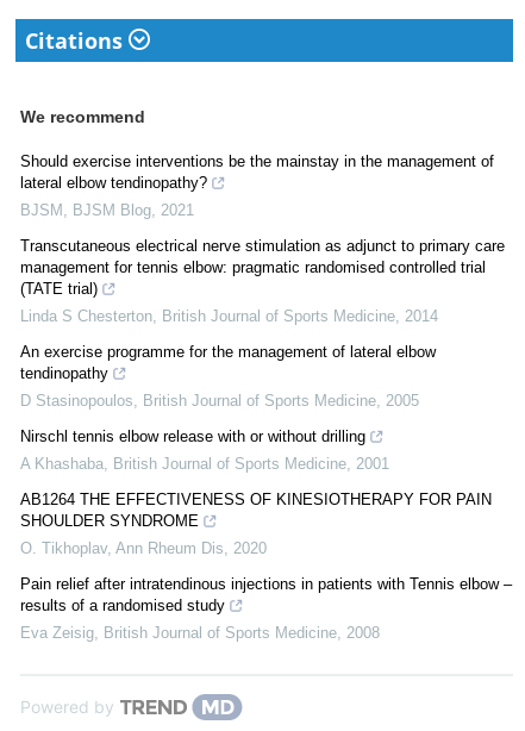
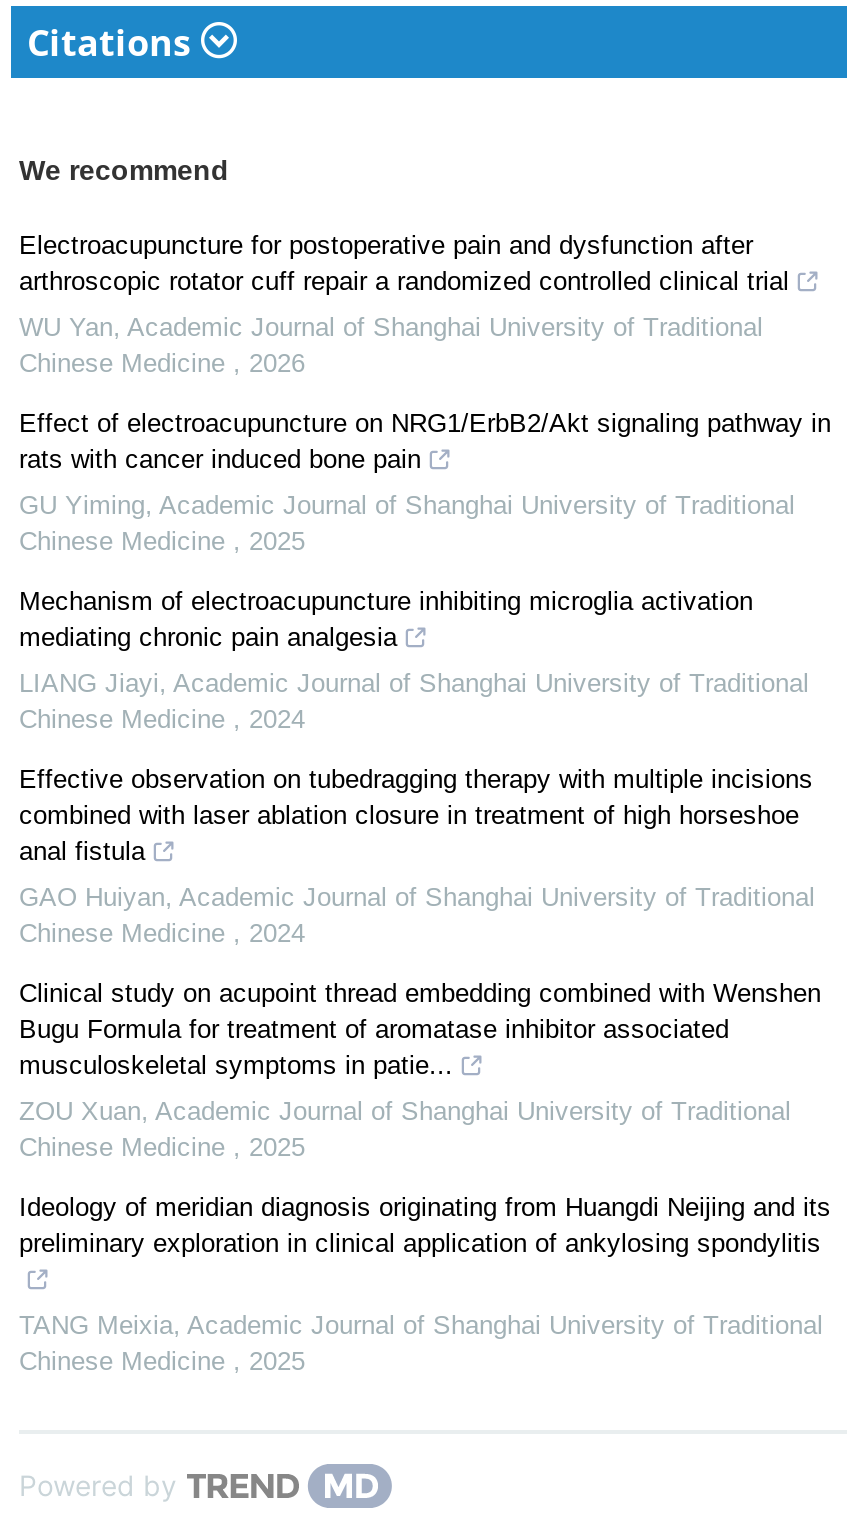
[20,152,494,191] Should exercise interventions be the mainstay in the management of | lateral elbow tendinopathy? -> [19,230,789,296] Electroacupuncture for postoperative pain and dysfunction after | arthroscopic rotator cuff repair a randomized controlled clinical trial
[20,201,194,218] BJSM, BJSM Blog, 2021 -> [19,312,763,378] WU Yan, Academic Journal of Shanghai University of Traditional | Chinese Medicine, 2026
[20,236,505,297] Transcutaneous electrical nerve stimulation as adjunct to primary care | management for tennis elbow: pragmatic randomised controlled trial | (TATE trial) -> [19,408,831,474] Effect of electroacupuncture on NRG1/ErbB2/Akt signaling pathway in | rats with cancer induced bone pain
[20,307,438,324] Linda S Chesterton, British Journal of Sports Medicine, 2014 -> [19,490,795,556] GU Yiming, Academic Journal of Shanghai University of Traditional | Chinese Medicine, 2025
[20,342,436,382] An exercise programme for the management of lateral elbow | tendinopathy -> [19,586,753,652] Mechanism of electroacupuncture inhibiting microglia activation | mediating chronic pain analgesia
[20,391,419,409] D Stasinopoulos, British Journal of Sports Medicine, 2005 -> [19,668,809,734] LIANG Jiayi, Academic Journal of Shanghai University of Traditional | Chinese Medicine, 2024
[20,427,365,445] Nirschl tennis elbow release with or without drilling -> [19,764,813,866] Effective observation on tubedragging therapy with multiple incisions | combined with laser ablation closure in treatment of high horseshoe | anal fistula
[20,454,389,472] A Khashaba, British Journal of Sports Medicine, 2001 -> [19,882,815,948] GAO Huiyan, Academic Journal of Shanghai University of Traditional | Chinese Medicine, 2024
[20,490,492,529] AB1264 THE EFFECTIVENESS OF KINESIOTHERAPY FOR PAIN | SHOULDER SYNDROME -> [19,978,821,1080] Clinical study on acupoint thread embedding combined with Wenshen | Bugu Formula for treatment of aromatase inhibitor associated | musculoskeletal symptoms in patie...
[20,539,267,557] O. Tikhoplav, Ann Rheum Dis, 2020 -> [19,1096,791,1162] ZOU Xuan, Academic Journal of Shanghai University of Traditional | Chinese Medicine, 2025
[20,574,512,614] Pain relief after intratendinous injections in patients with Tennis elbow – | results of a randomised study -> [19,1192,831,1258] Ideology of meridian diagnosis originating from Huangdi Neijing and its | preliminary exploration in clinical application of ankylosing spondylitis
[20,623,380,641] Eva Zeisig, British Journal of Sports Medicine, 2008 -> [19,1310,823,1376] TANG Meixia, Academic Journal of Shanghai University of Traditional | Chinese Medicine, 2025

